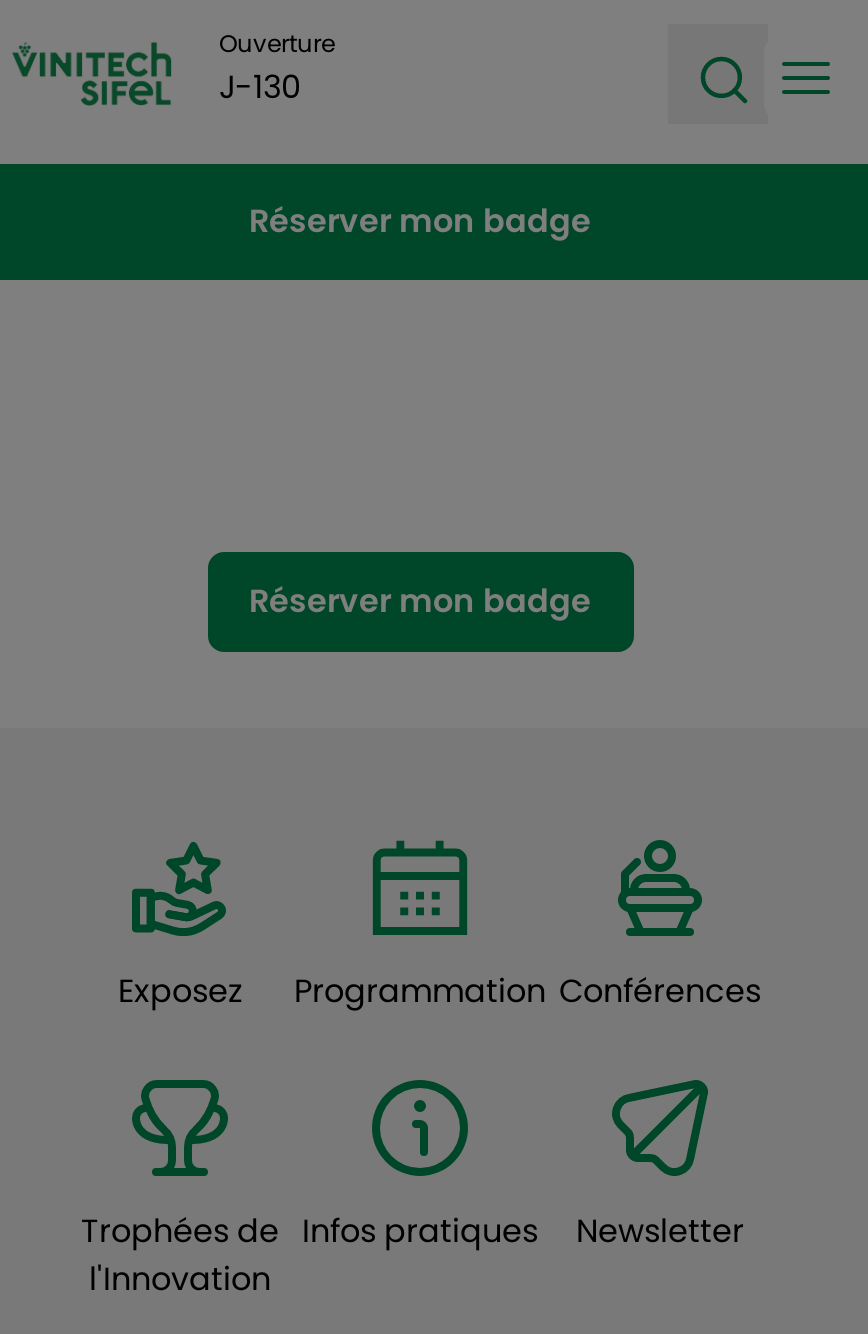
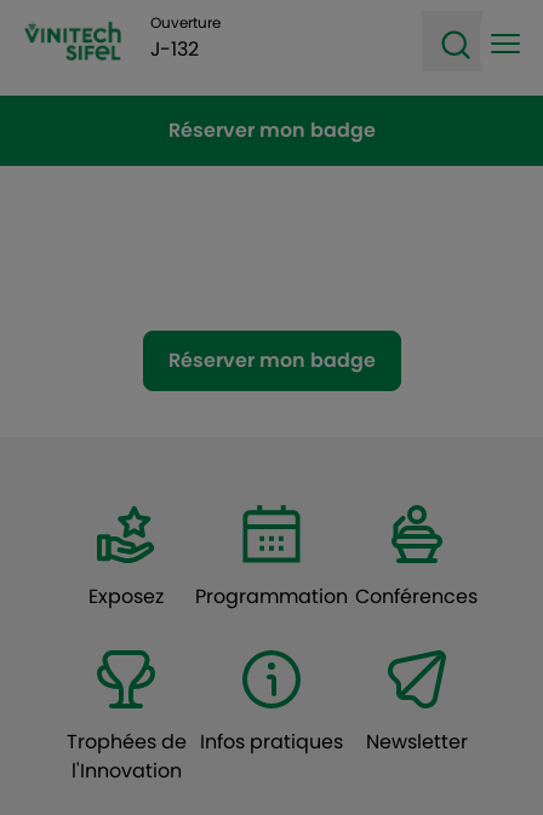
[219,63,301,109] J-130 -> [150,35,198,62] J-132

